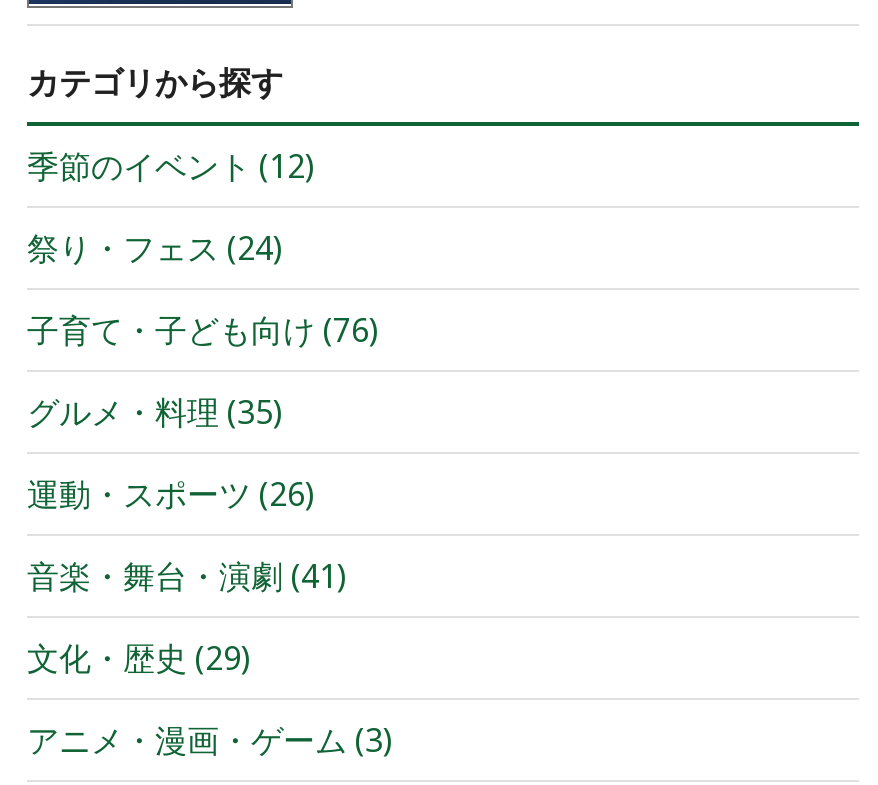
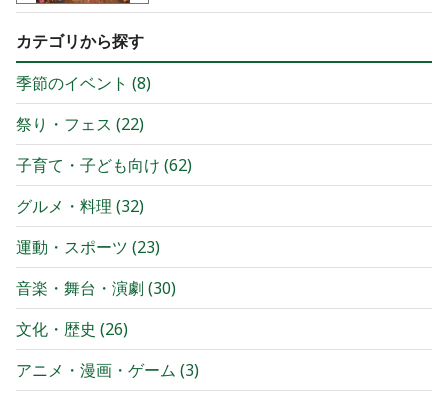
[27,143,315,187] 季節のイベント(12) -> [16,72,151,94] 季節のイベント(8)
[27,225,283,269] 祭り・フェス(24) -> [16,113,144,135] 祭り・フェス(22)
[27,307,379,351] 子育て・子ども向け(76) -> [16,154,192,176] 子育て・子ども向け(62)
[27,389,283,433] グルメ・料理(35) -> [16,195,144,217] グルメ・料理(32)
[27,471,315,515] 運動・スポーツ(26) -> [16,236,160,258] 運動・スポーツ(23)
[27,553,347,597] 音楽・舞台・演劇(41) -> [16,277,176,299] 音楽・舞台・演劇(30)
[27,635,251,679] 文化・歴史(29) -> [16,318,128,340] 文化・歴史(26)

